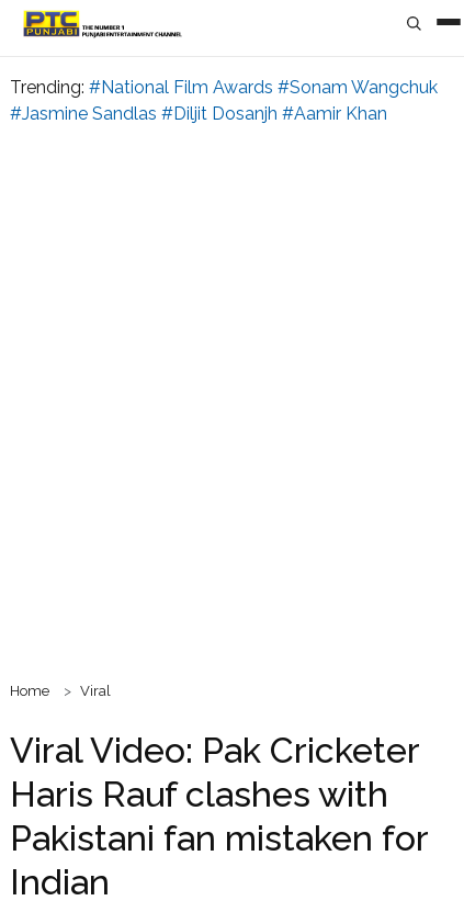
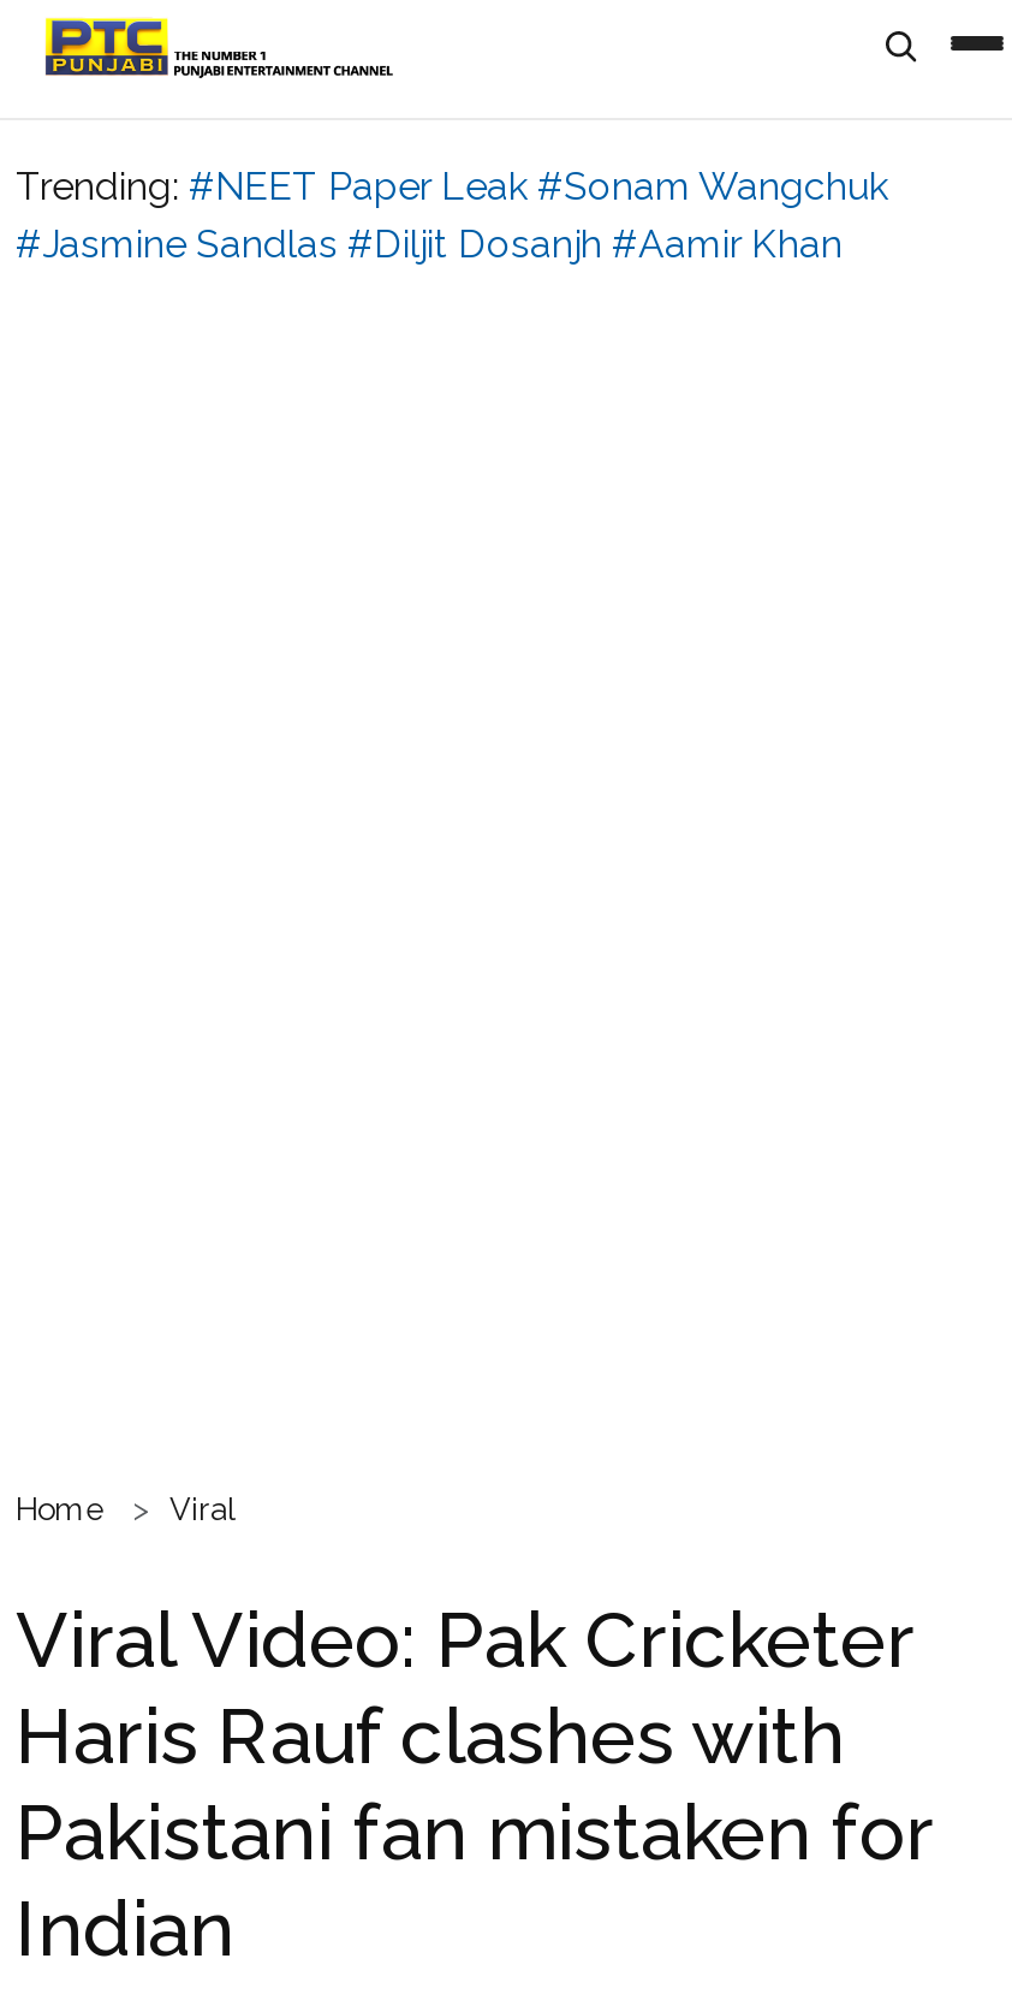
[10,77,438,98] Trending: #National Film Awards #Sonam Wangchuk -> [16,164,888,209] Trending: #NEET Paper Leak #Sonam Wangchuk

